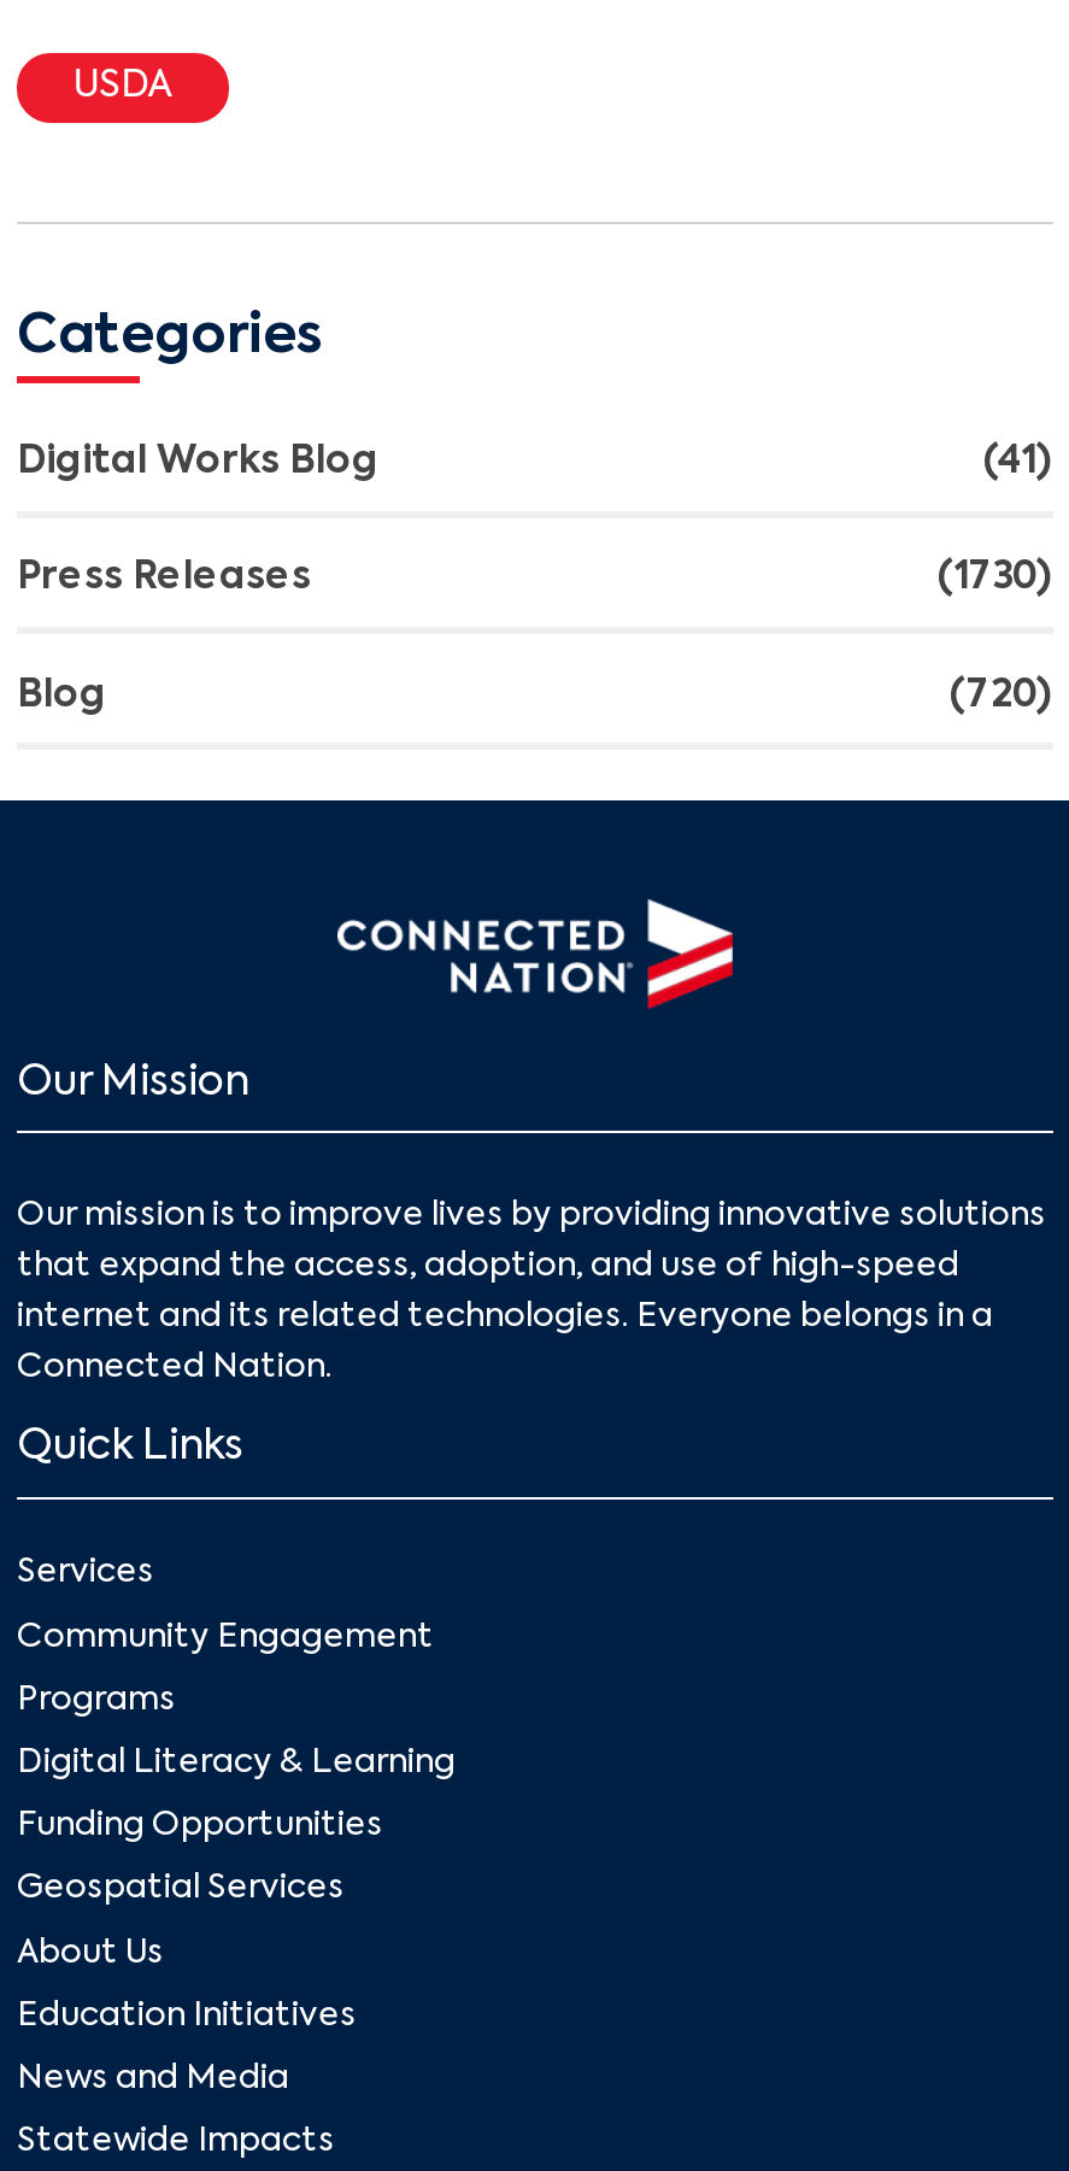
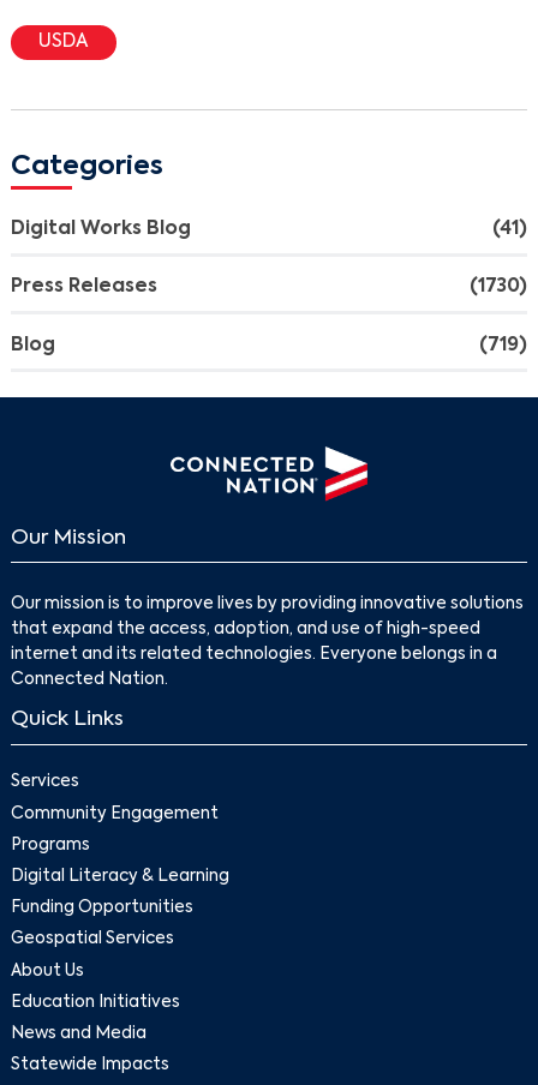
[950,676,1053,715] (720) -> [479,336,527,355] (719)

